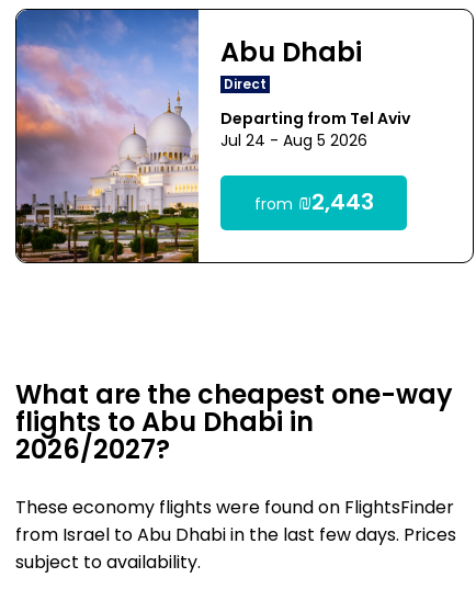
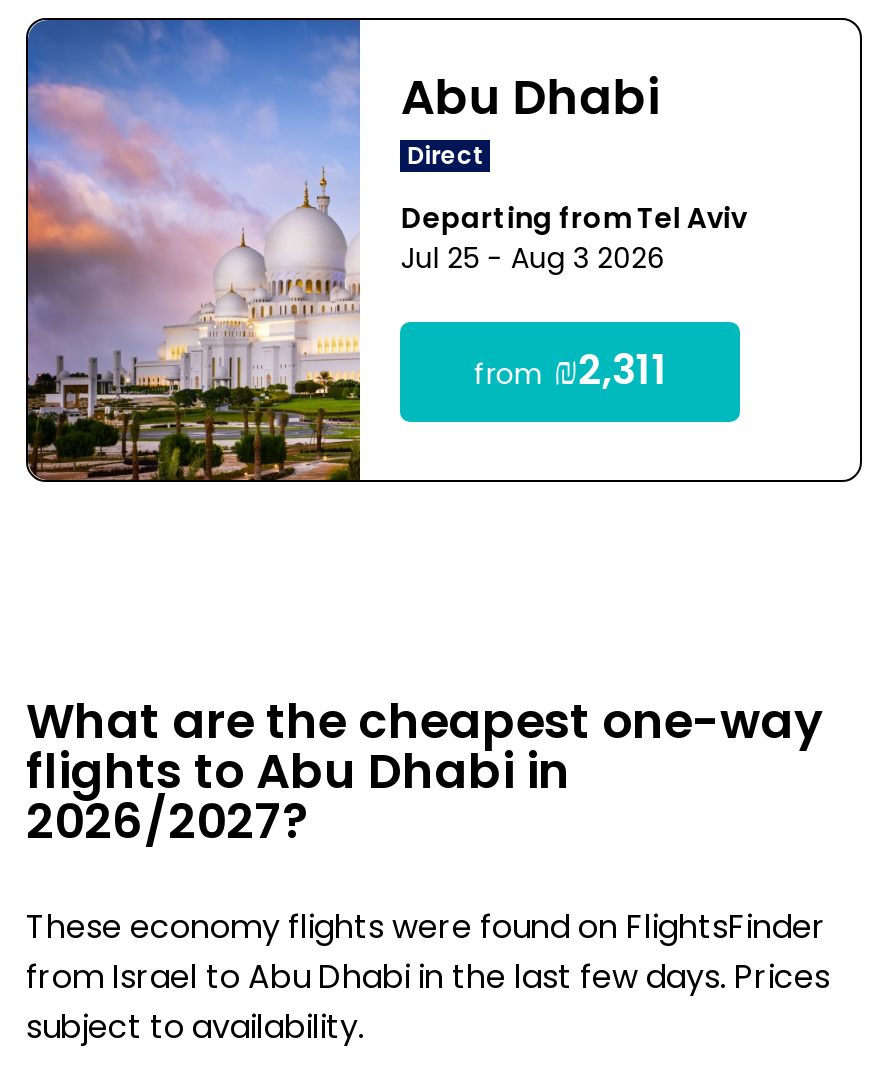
[221,130,368,155] Jul 24 - Aug 5 2026 -> [401,239,665,285] Jul 25 - Aug 3 2026
[254,186,374,223] from ₪2,443 -> [474,341,668,409] from ₪2,311

